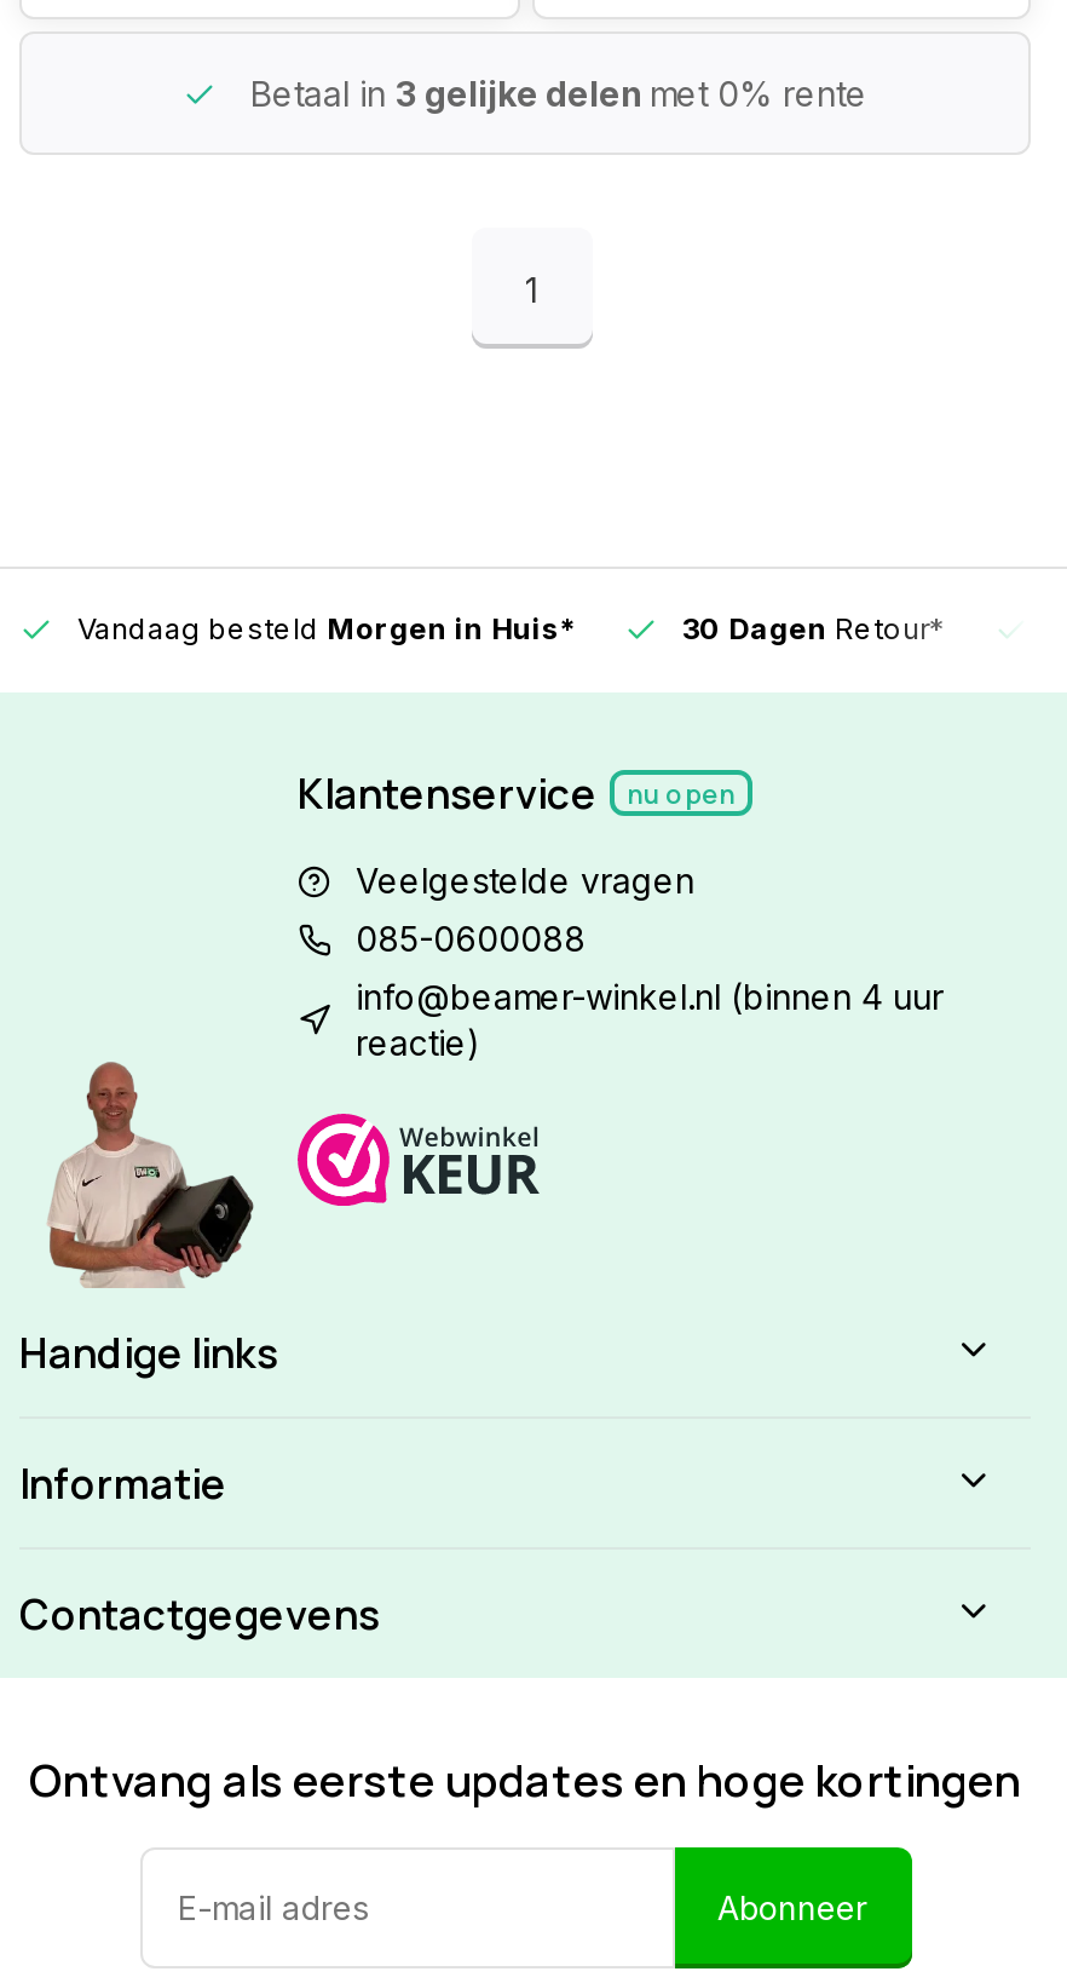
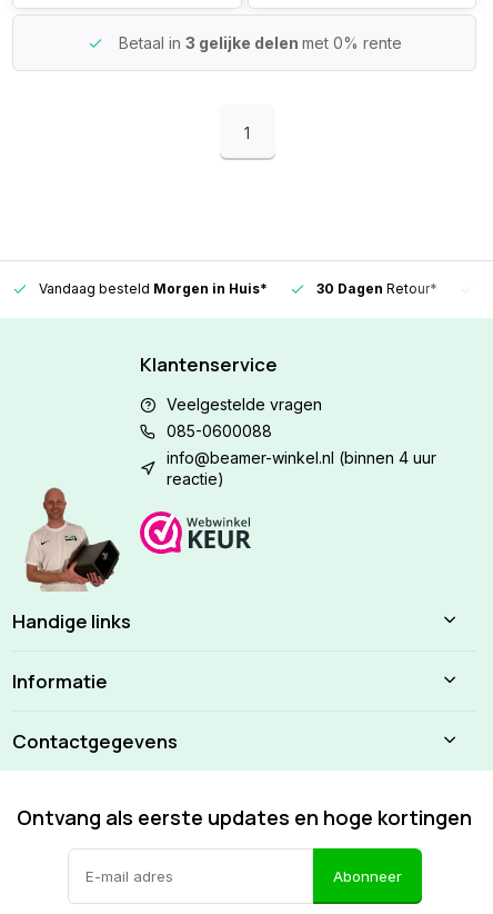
[627,775,736,811] nu open -> none

